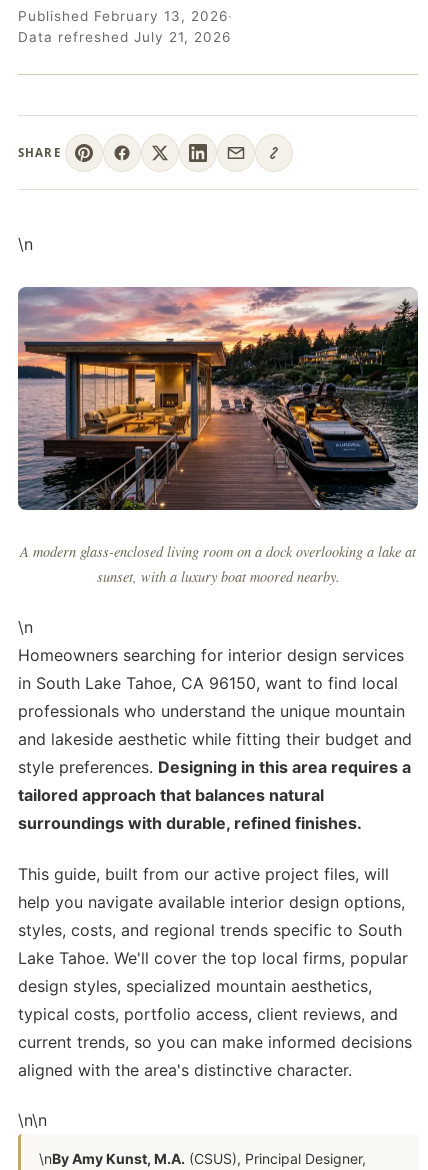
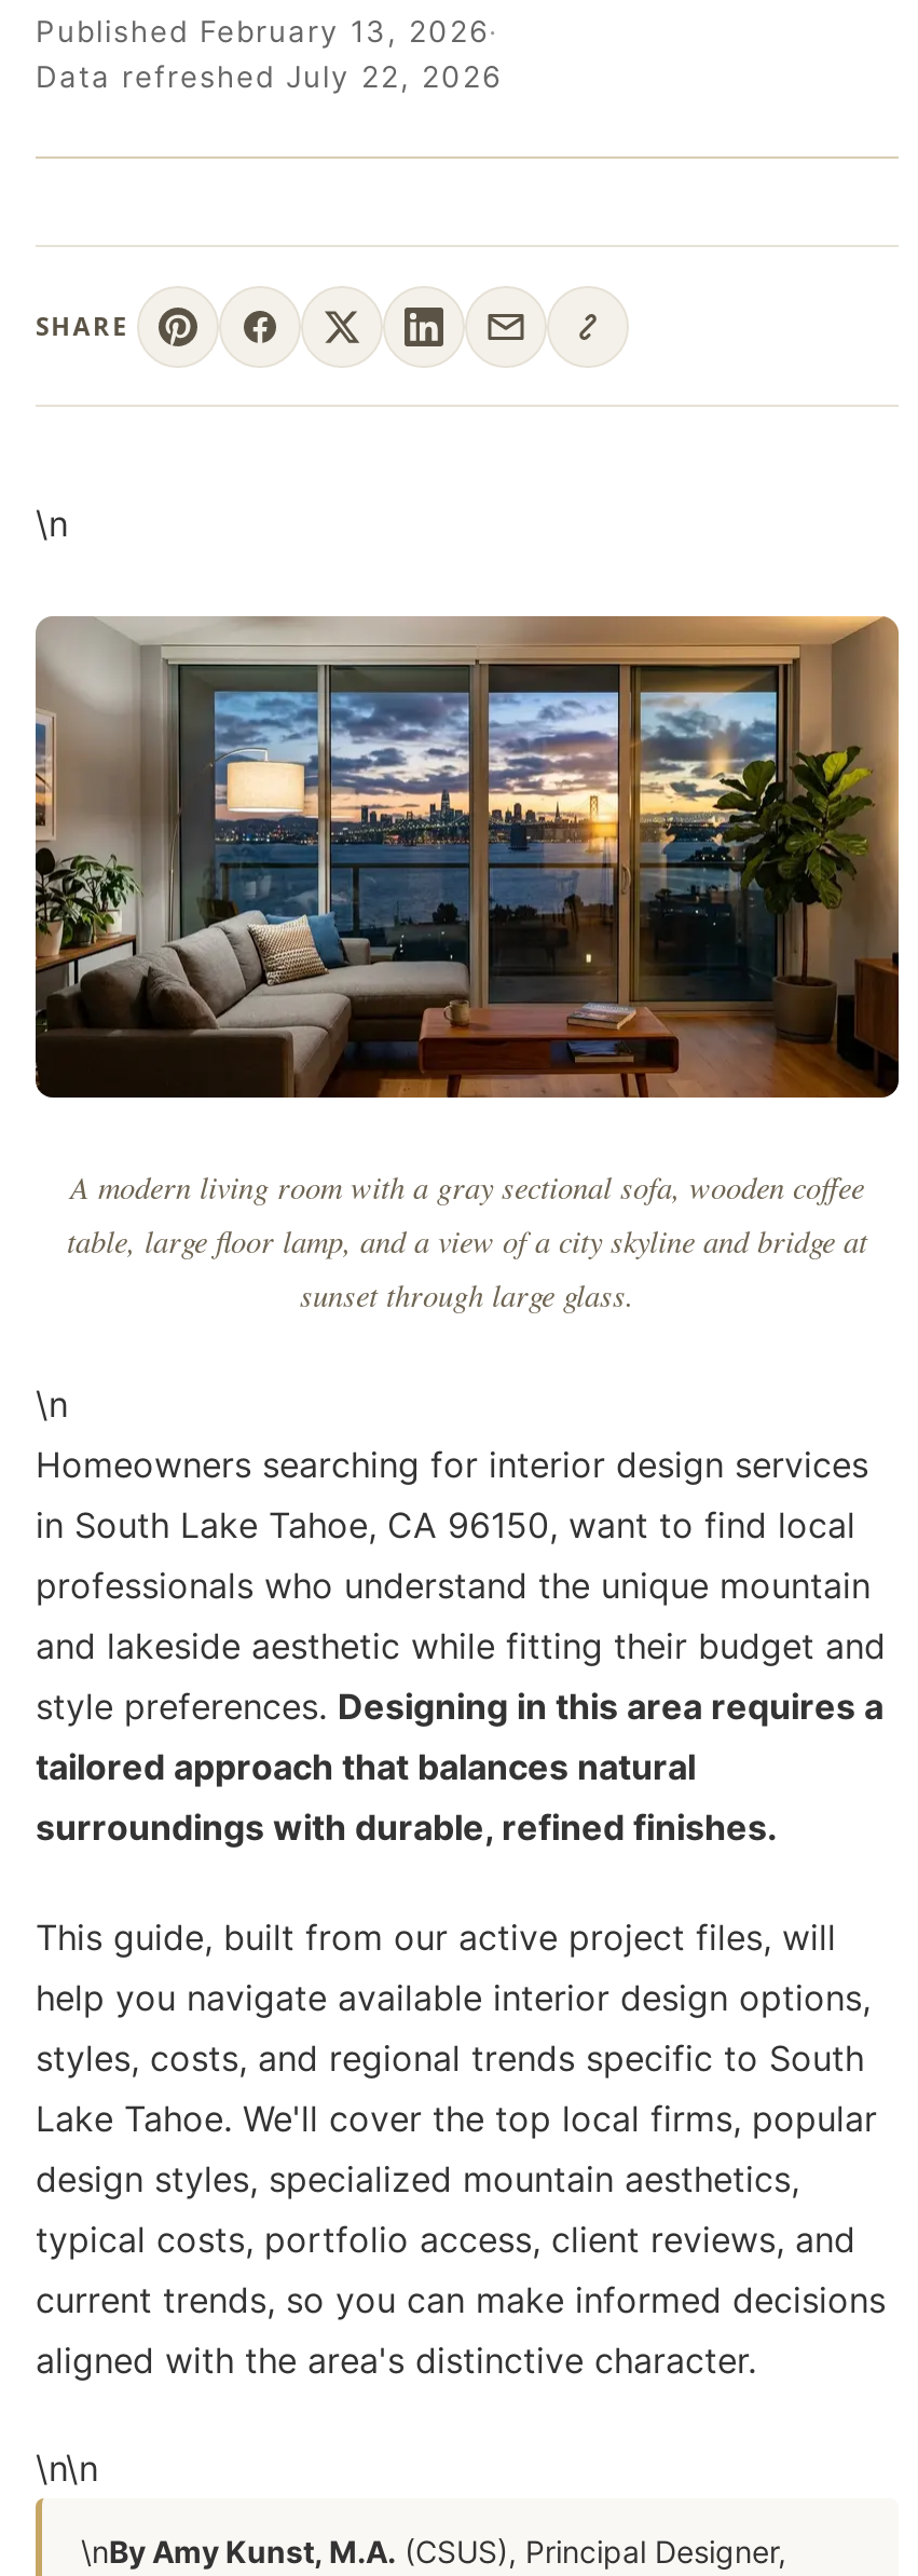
[18,29,231,45] Data refreshed July 21, 2026 -> [36,59,502,94] Data refreshed July 22, 2026
[17,287,419,586] [image] | A modern glass-enclosed living room on a dock overlooking a lake at | sunset, with a luxury boat moored nearby. -> [33,616,901,1316] [image] | A modern living room with a gray sectional sofa, wooden coffee | table, large floor lamp, and a view of a city skyline and bridge at | sunset through large glass.

